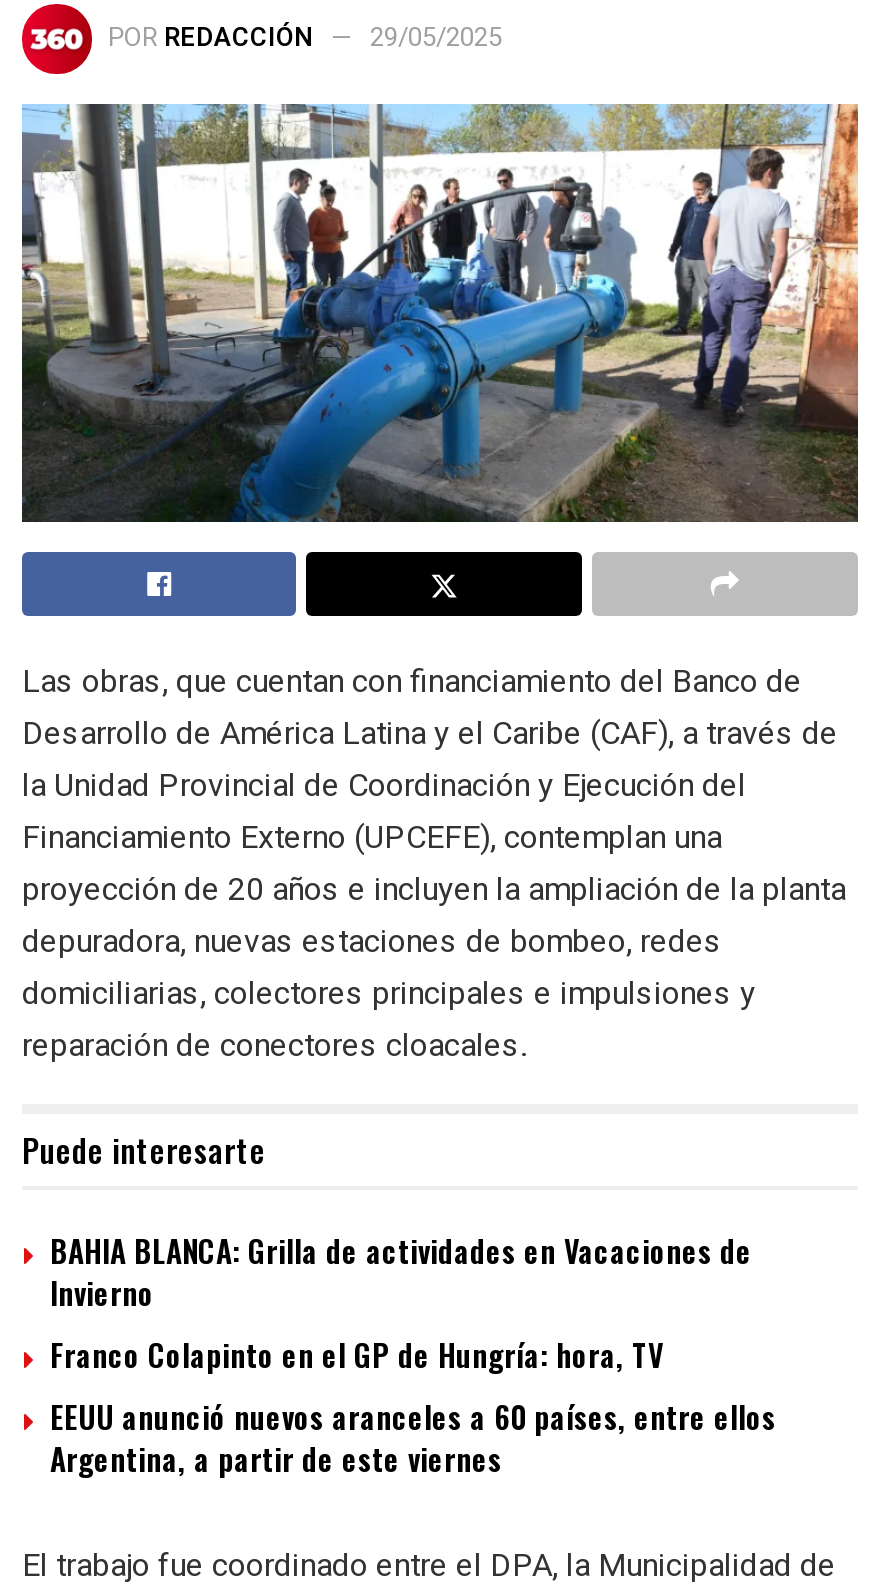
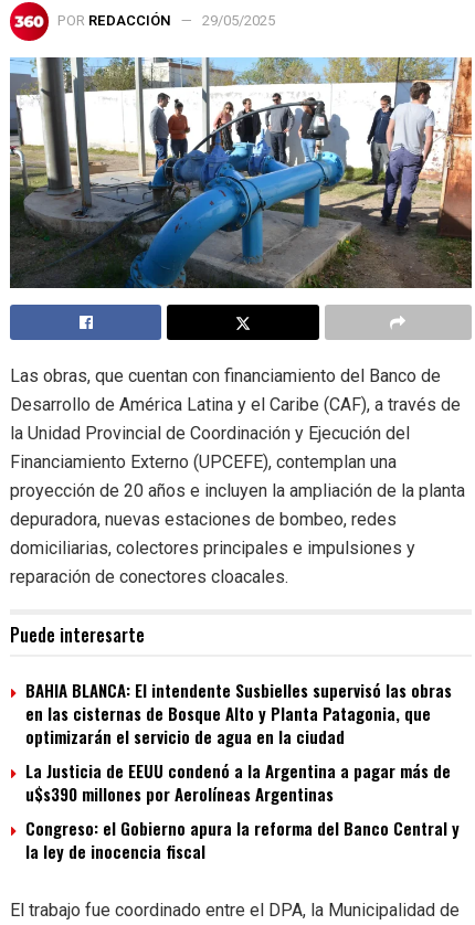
[50,1228,776,1480] BAHIA BLANCA: Grilla de actividades en Vacaciones de | Invierno | Franco Colapinto en el GP de Hungría: hora, TV | EEUU anunció nuevos aranceles a 60 países, entre ellos | Argentina, a partir de este viernes -> [25,678,460,863] BAHIA BLANCA: El intendente Susbielles supervisó las obras | en las cisternas de Bosque Alto y Planta Patagonia, que | optimizarán el servicio de agua en la ciudad | La Justicia de EEUU condenó a la Argentina a pagar más de | u$s390 millones por Aerolíneas Argentinas | Congreso: el Gobierno apura la reforma del Banco Central y | la ley de inocencia fiscal

